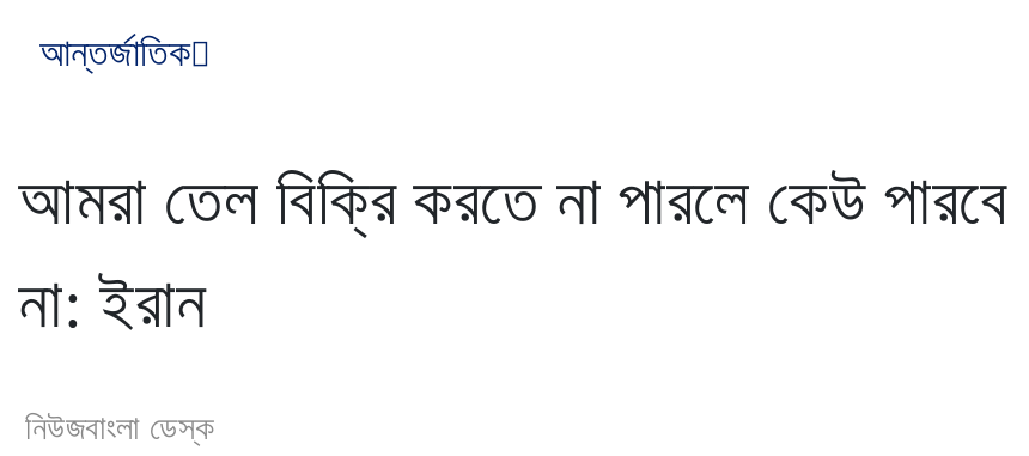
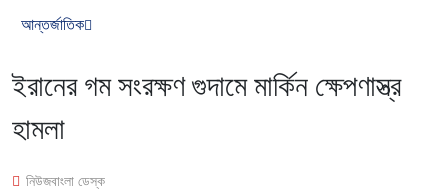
[18,161,1009,341] আমরা তেল বিক্রি করতে না পারলে কেউ পারবে | না: ইরান -> [12,70,401,145] ইরানের গম সংরক্ষণ গুদামে মার্কিন ক্ষেপণাস্ত্র | হামলা

